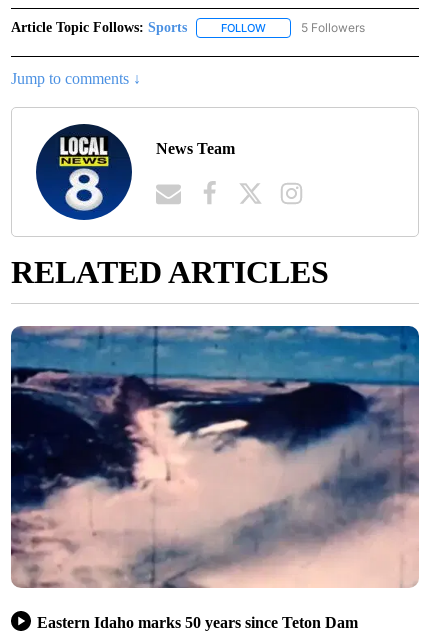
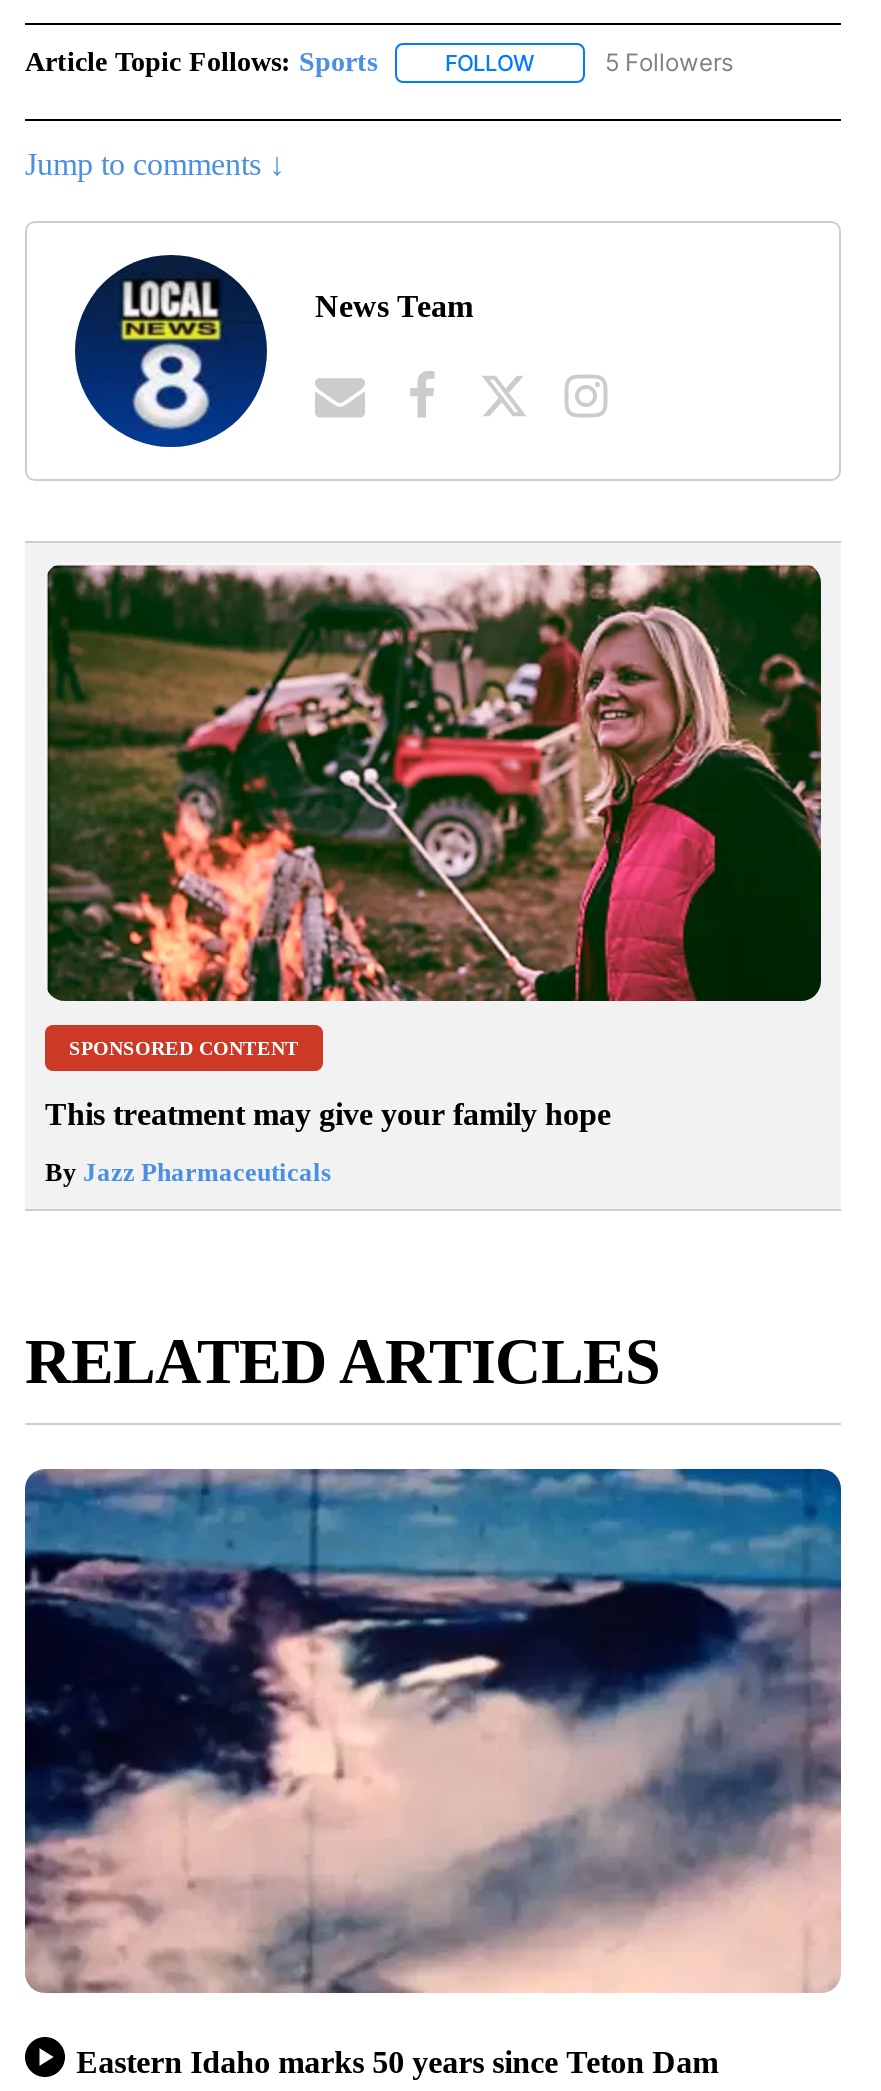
none -> [27,563,839,1186] [image] | SPONSORED CONTENT | This treatment may give your family hope | By Jazz Pharmaceuticals

